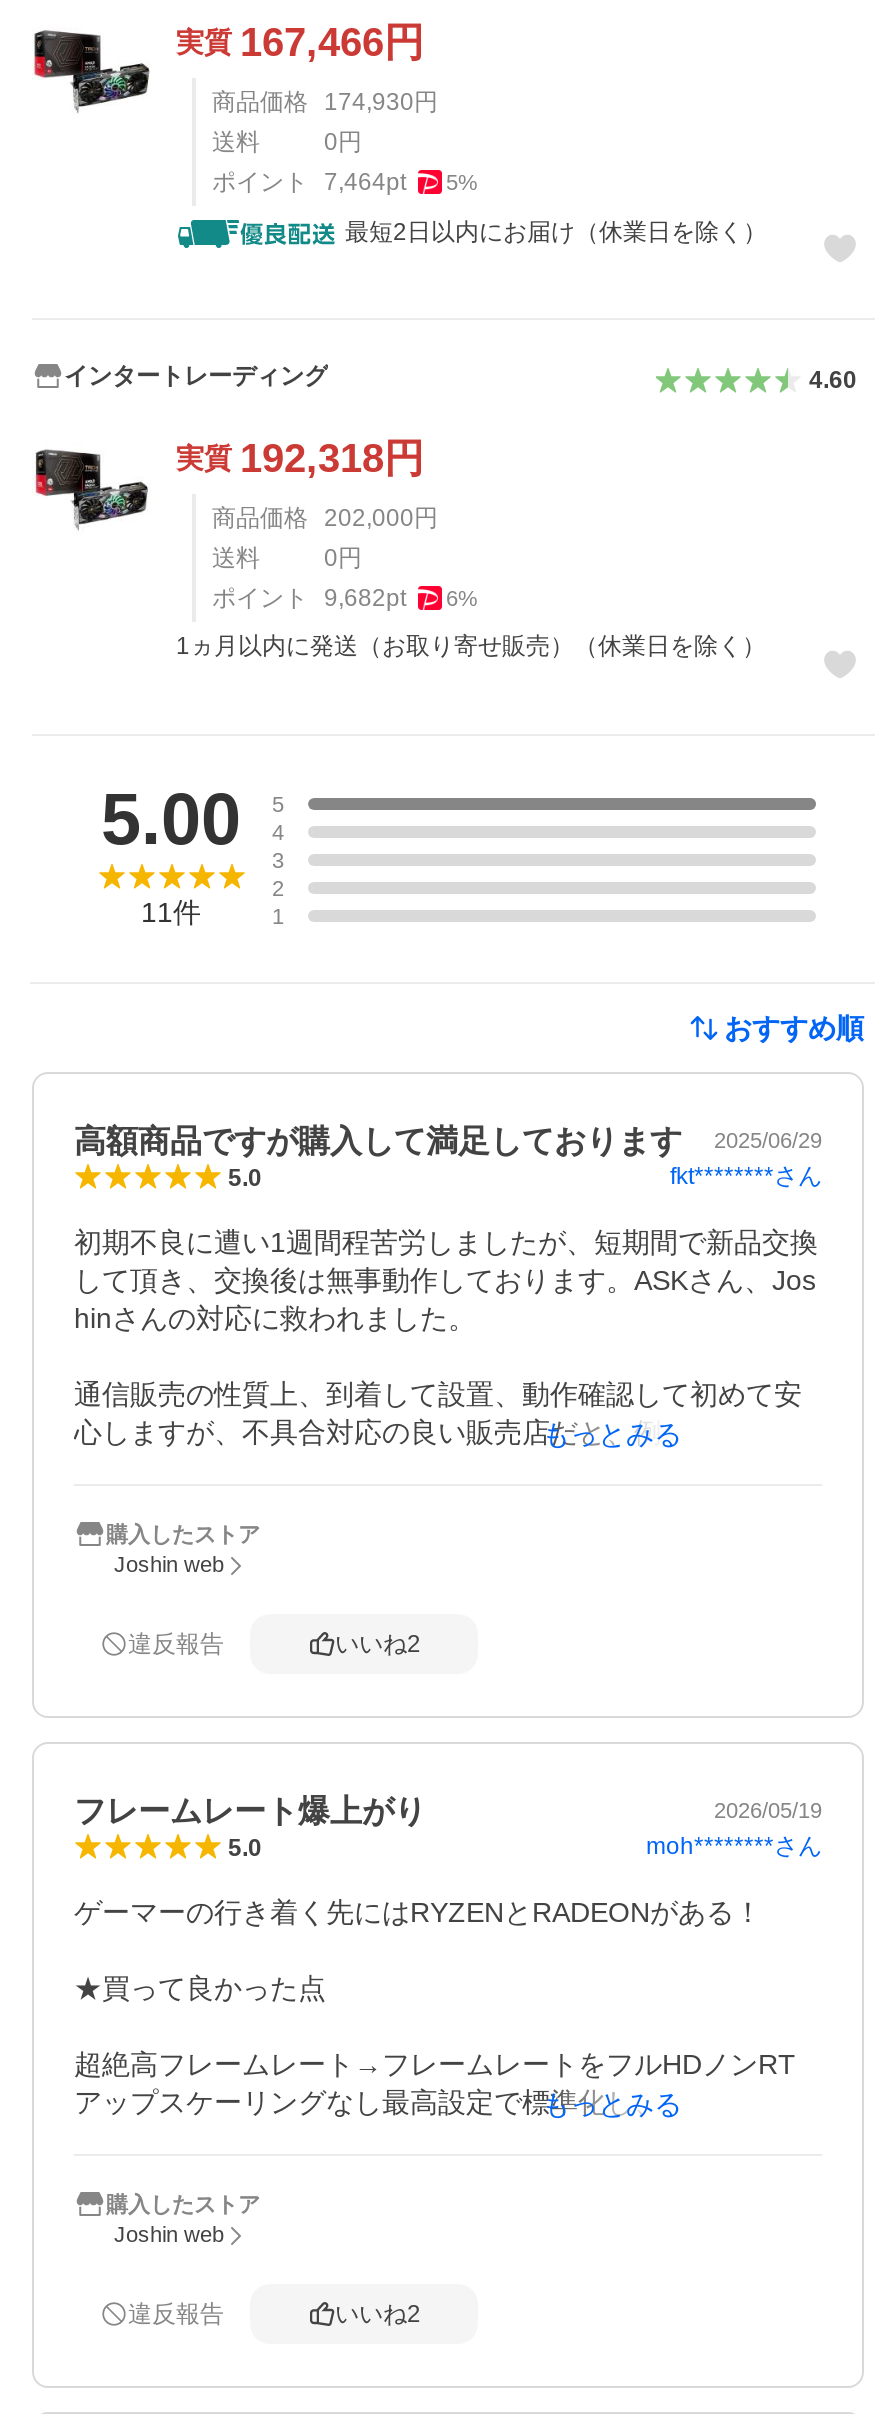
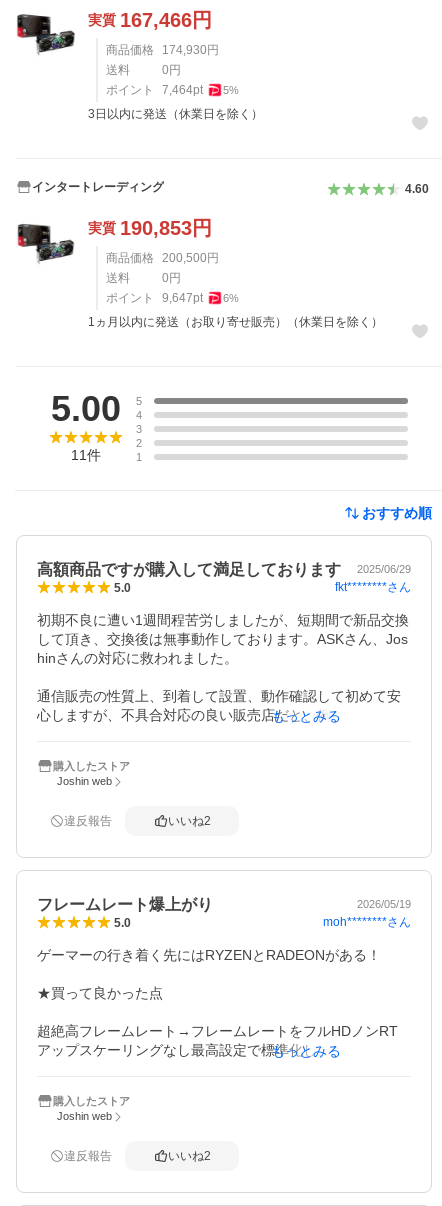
[345,218,767,246] 最短2日以内にお届け（休業日を除く） -> [88,107,263,121] 3日以内に発送（休業日を除く）
[176,436,424,480] 実質192,318円 -> [88,217,212,239] 実質190,853円
[212,504,438,532] 商品価格 202,000円 -> [106,251,219,265] 商品価格 200,500円
[212,584,478,612] ポイント 9,682pt 6% -> [106,291,239,305] ポイント 9,647pt 6%

